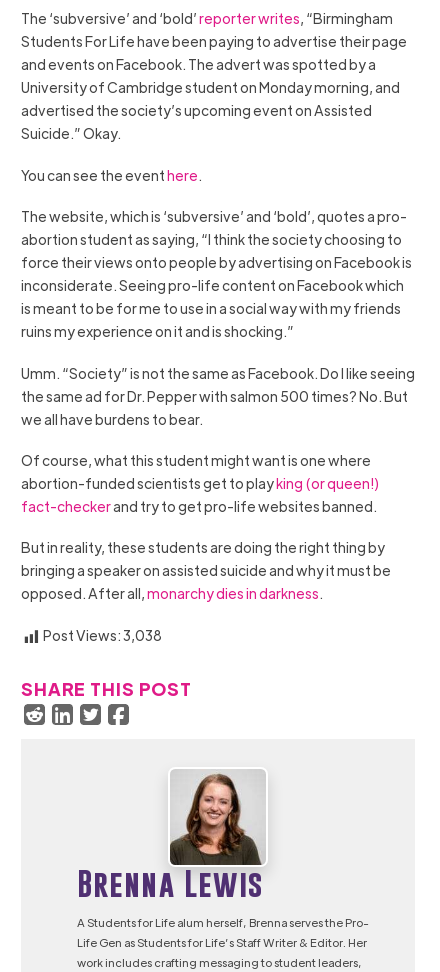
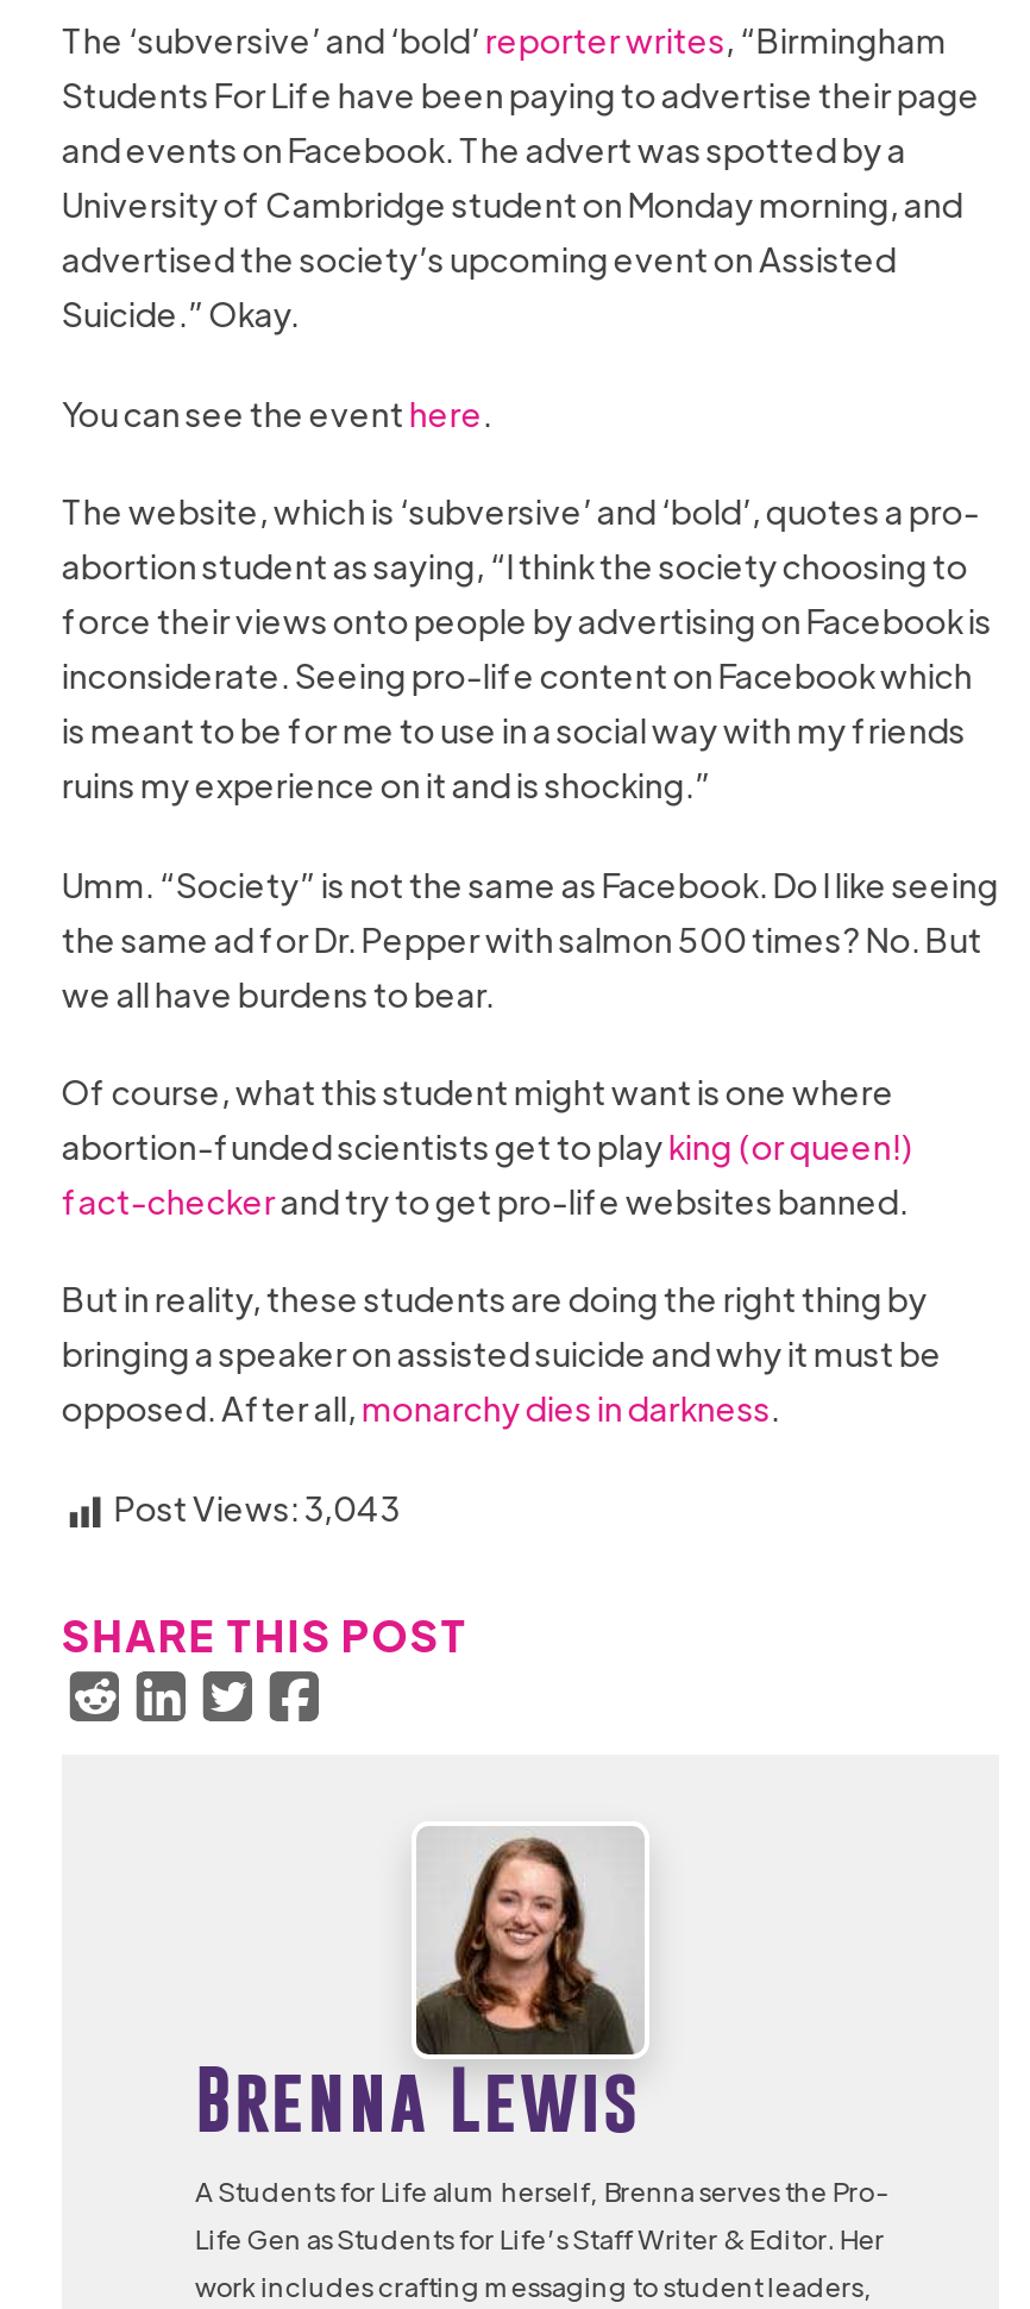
[43,626,162,644] Post Views: 3,038 -> [114,1485,399,1528] Post Views: 3,043

